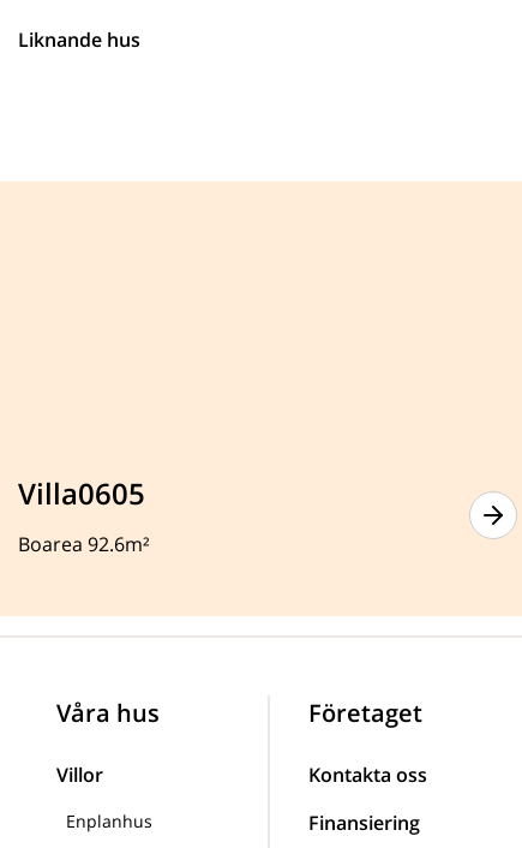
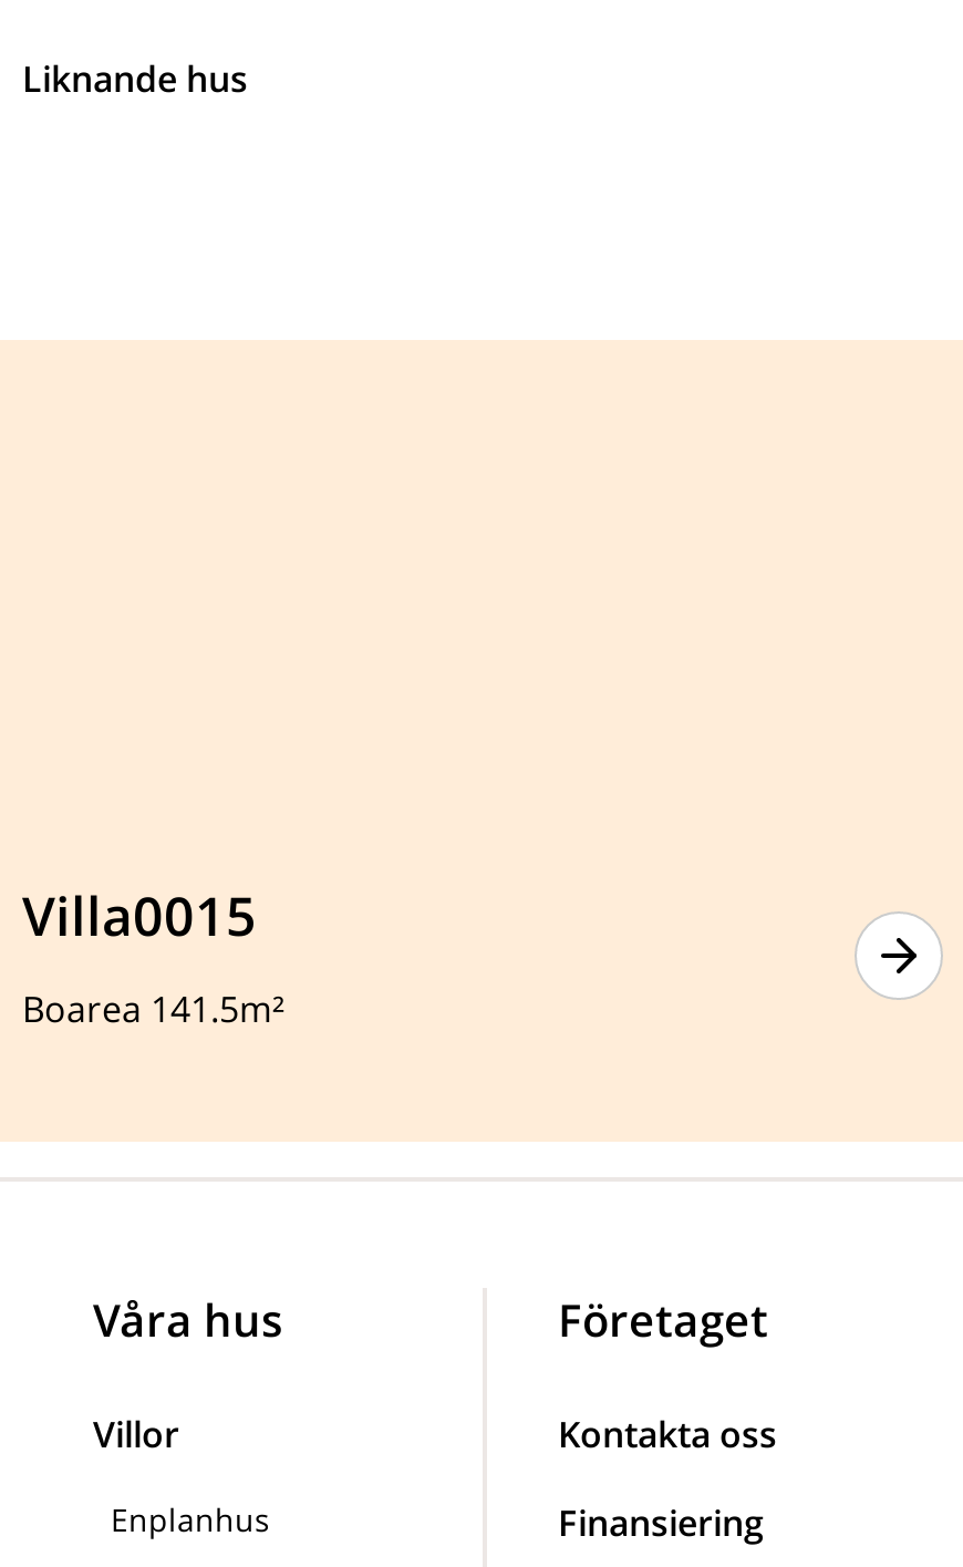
[18,473,145,513] Villa0605 -> [22,878,257,951] Villa0015
[18,531,150,557] Boarea 92.6m² -> [22,985,286,1033] Boarea 141.5m²

